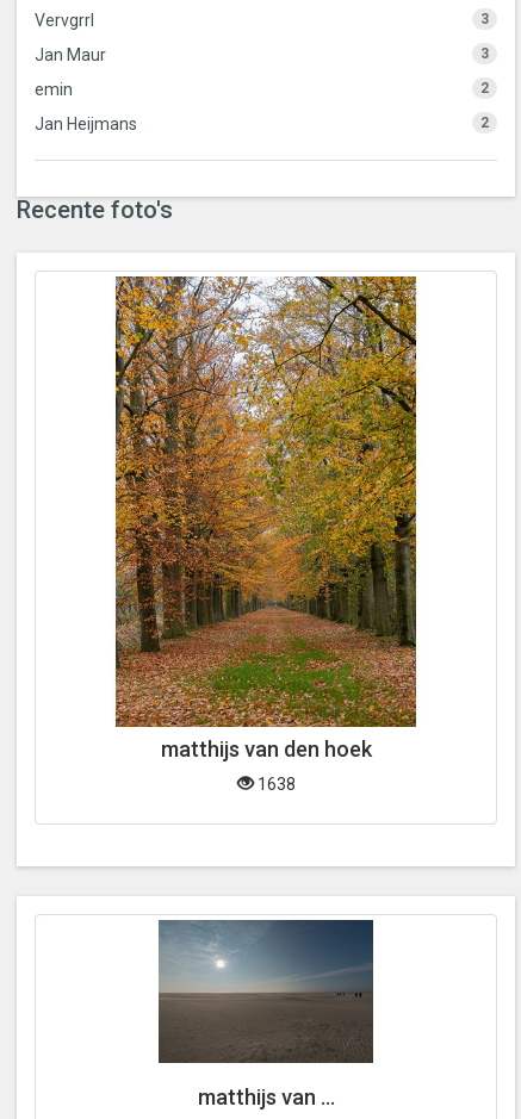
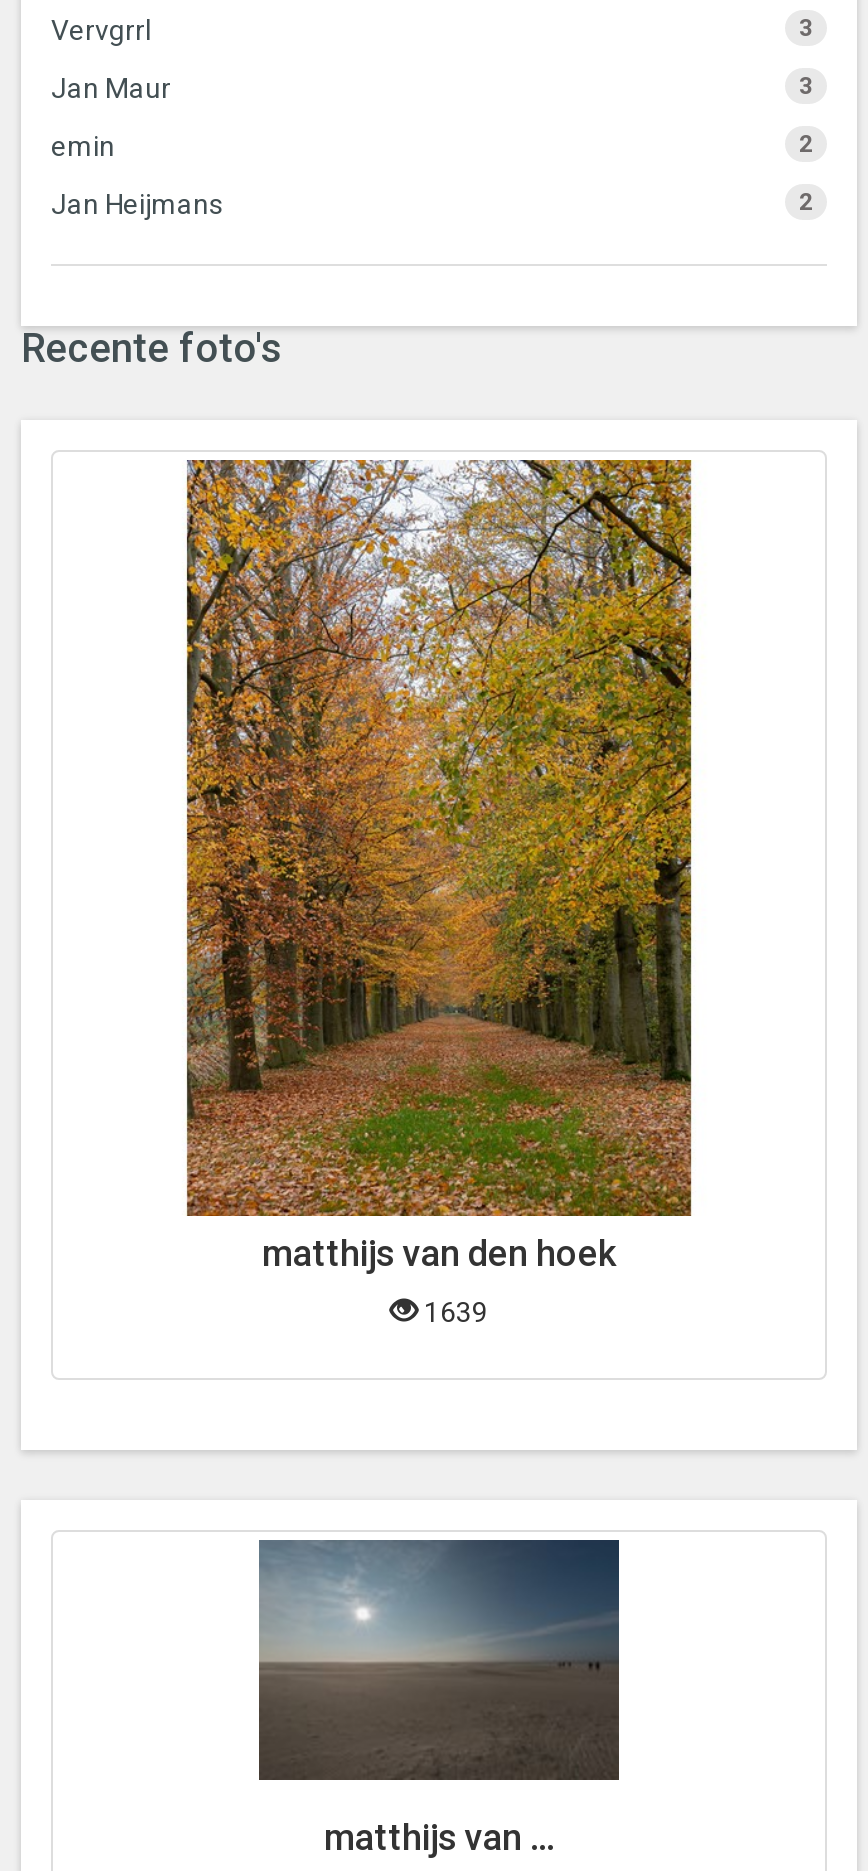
[253,775,295,794] 1638 -> [418,1296,488,1328] 1639

